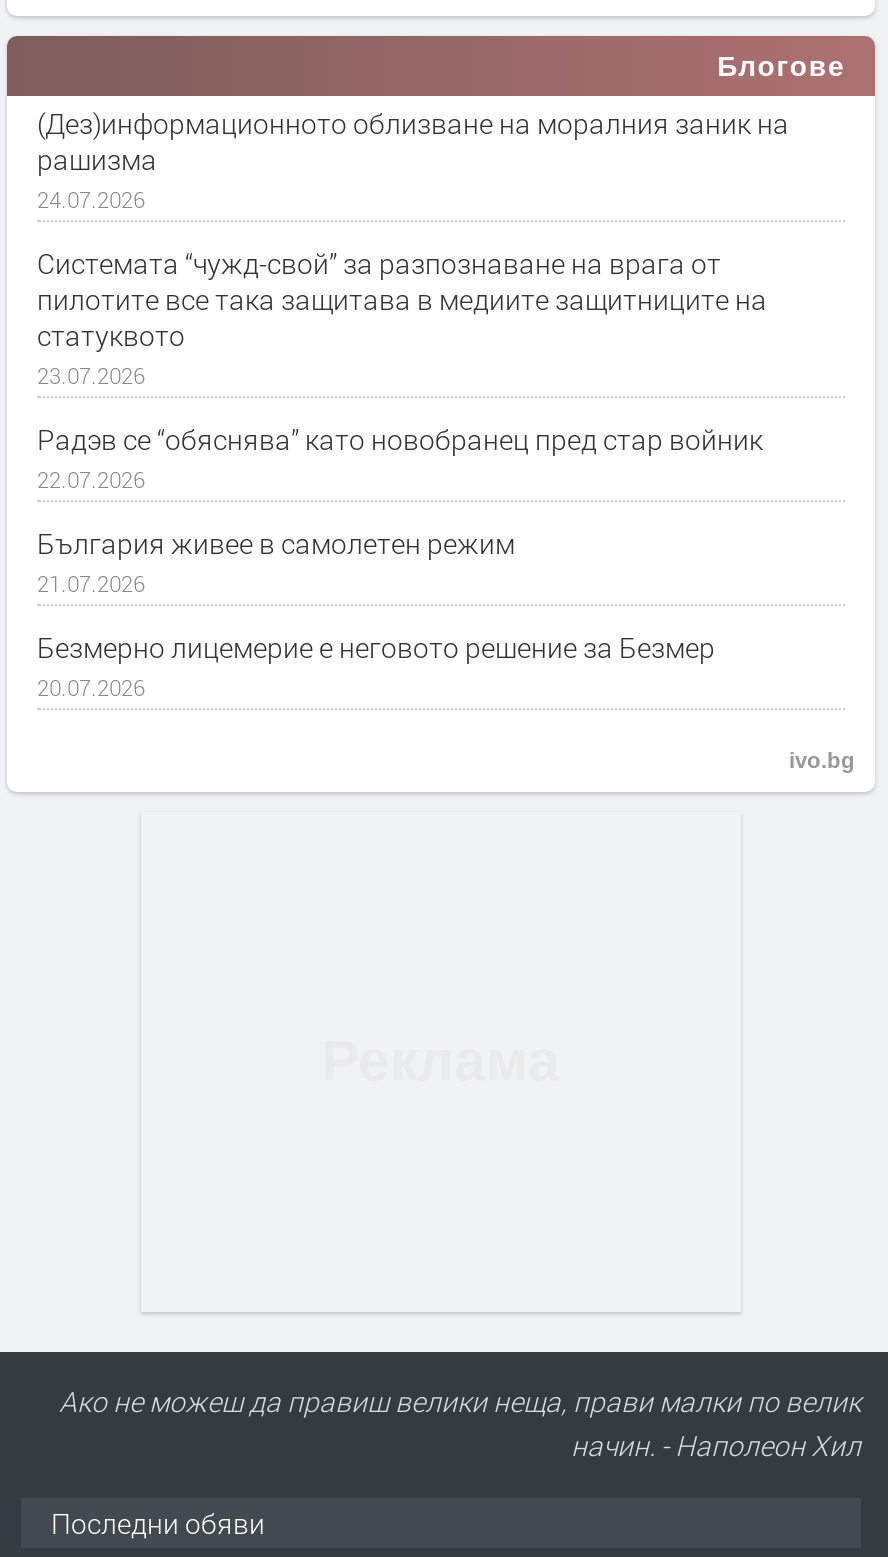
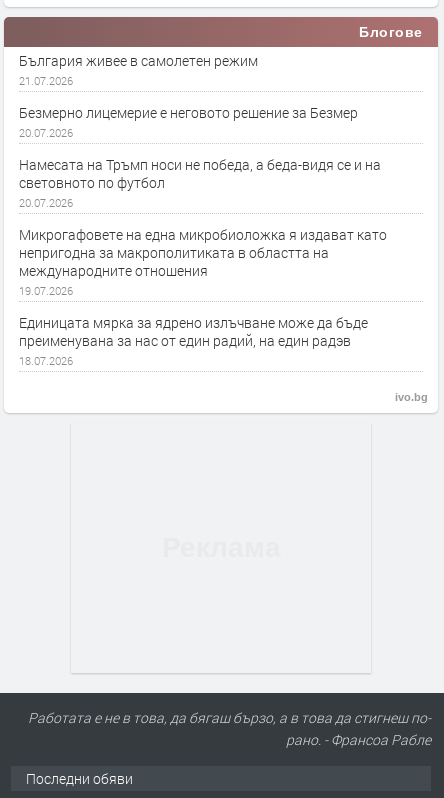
[37,104,789,494] (Дез)информационното облизване на моралния заник на | рашизма | 24.07.2026 | Системата “чужд-свой” за разпознаване на врага от | пилотите все така защитава в медиите защитниците на | статуквото | 23.07.2026 | Радэв се “обяснява” като новобранец пред стар войник | 22.07.2026 -> none
moved [37,524,715,702] -> [19,51,358,140]: България живее в самолетен режим | 21.07.2026 | Безмерно лицемерие е неговото решение за Безмер | 20.07.2026
none -> [19,155,387,368] Намесата на Тръмп носи не победа, а беда-видя се и на | световното по футбол | 20.07.2026 | Микрогафовете на една микробиоложка я издават като | непригодна за макрополитиката в областта на | международните отношения | 19.07.2026 | Единицата мярка за ядрено излъчване може да бъде | преименувана за нас от един радий, на един радэв | 18.07.2026
[59,1382,861,1464] Ако не можеш да правиш велики неща, прави малки по велик | начин. - Наполеон Хил -> [28,708,431,749] Работата е не в това, да бягаш бързо, а в това да стигнеш по- | рано. - Франсоа Рабле

